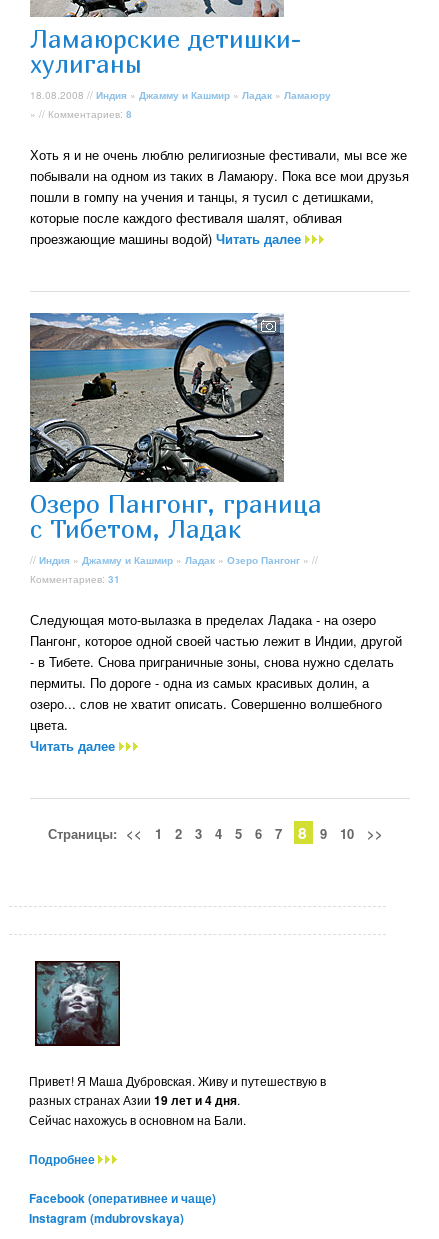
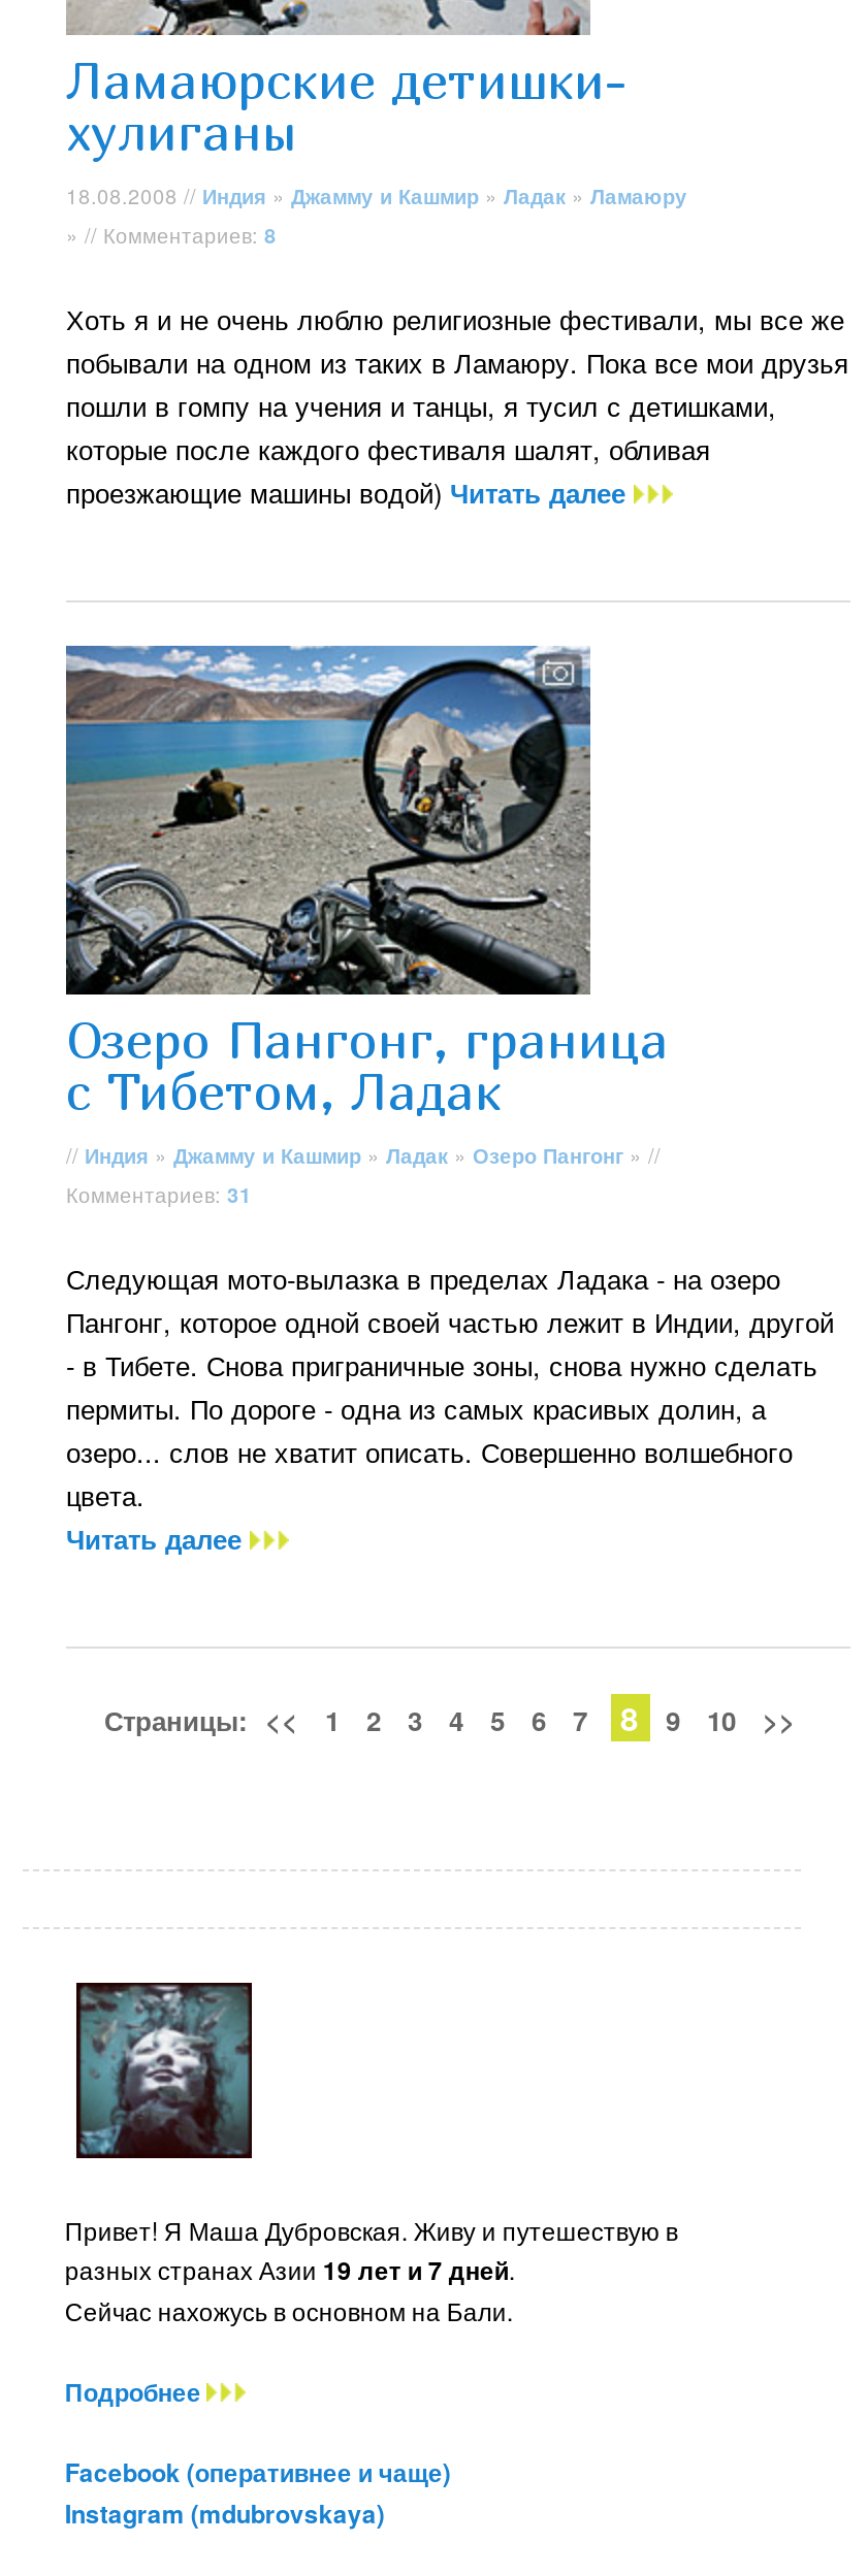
[29,1091,240,1109] разных странах Азии 19 лет и 4 дня. -> [65,2251,515,2288] разных странах Азии 19 лет и 7 дней.

